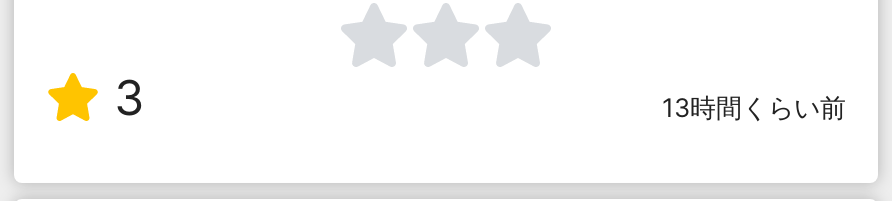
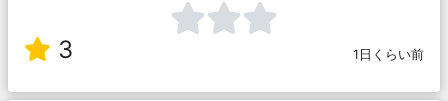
[662,94,846,124] 13時間くらい前 -> [353,47,424,62] 1日くらい前

